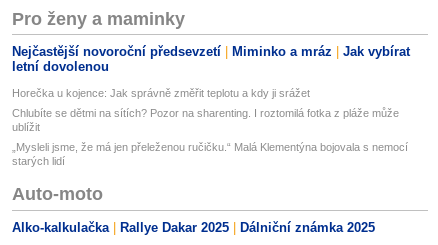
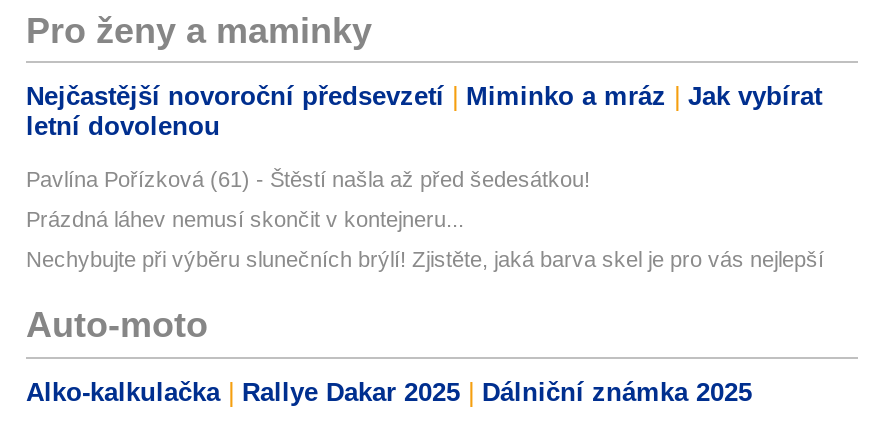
[12,87,310,99] Horečka u kojence: Jak správně změřit teplotu a kdy ji srážet -> [26,168,590,192] Pavlína Pořízková (61) - Štěstí našla až před šedesátkou!
[12,107,399,133] Chlubíte se dětmi na sítích? Pozor na sharenting. I roztomilá fotka z pláže může | ublížit -> [26,208,464,232] Prázdná láhev nemusí skončit v kontejneru...
[12,141,408,167] „Mysleli jsme, že má jen přeleženou ručičku.“ Malá Klementýna bojovala s nemocí | starých lidí -> [26,248,824,272] Nechybujte při výběru slunečních brýlí! Zjistěte, jaká barva skel je pro vás nejlepší

